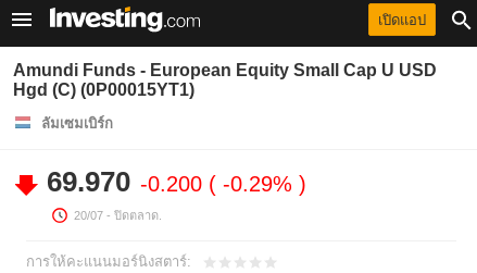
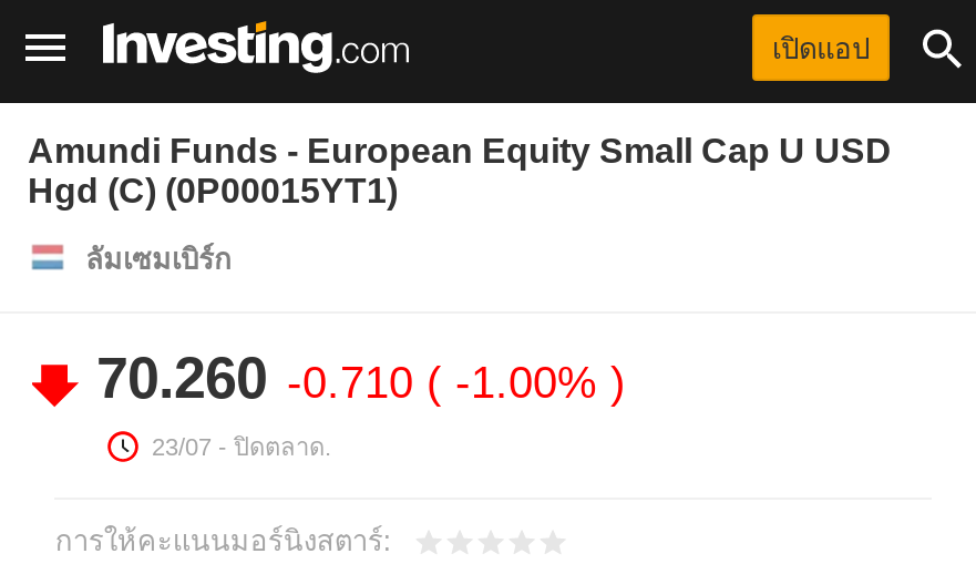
[47,165,299,198] 69.970 -0.200 -0.29% -> [96,345,610,411] 70.260 -0.710 -1.00%
[74,209,162,222] 20/07 - ปิดตลาด. -> [152,433,331,460] 23/07 - ปิดตลาด.

